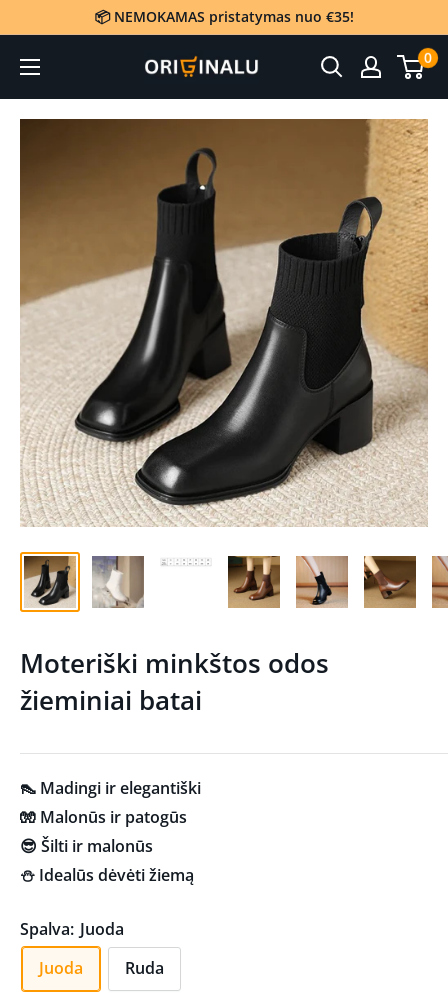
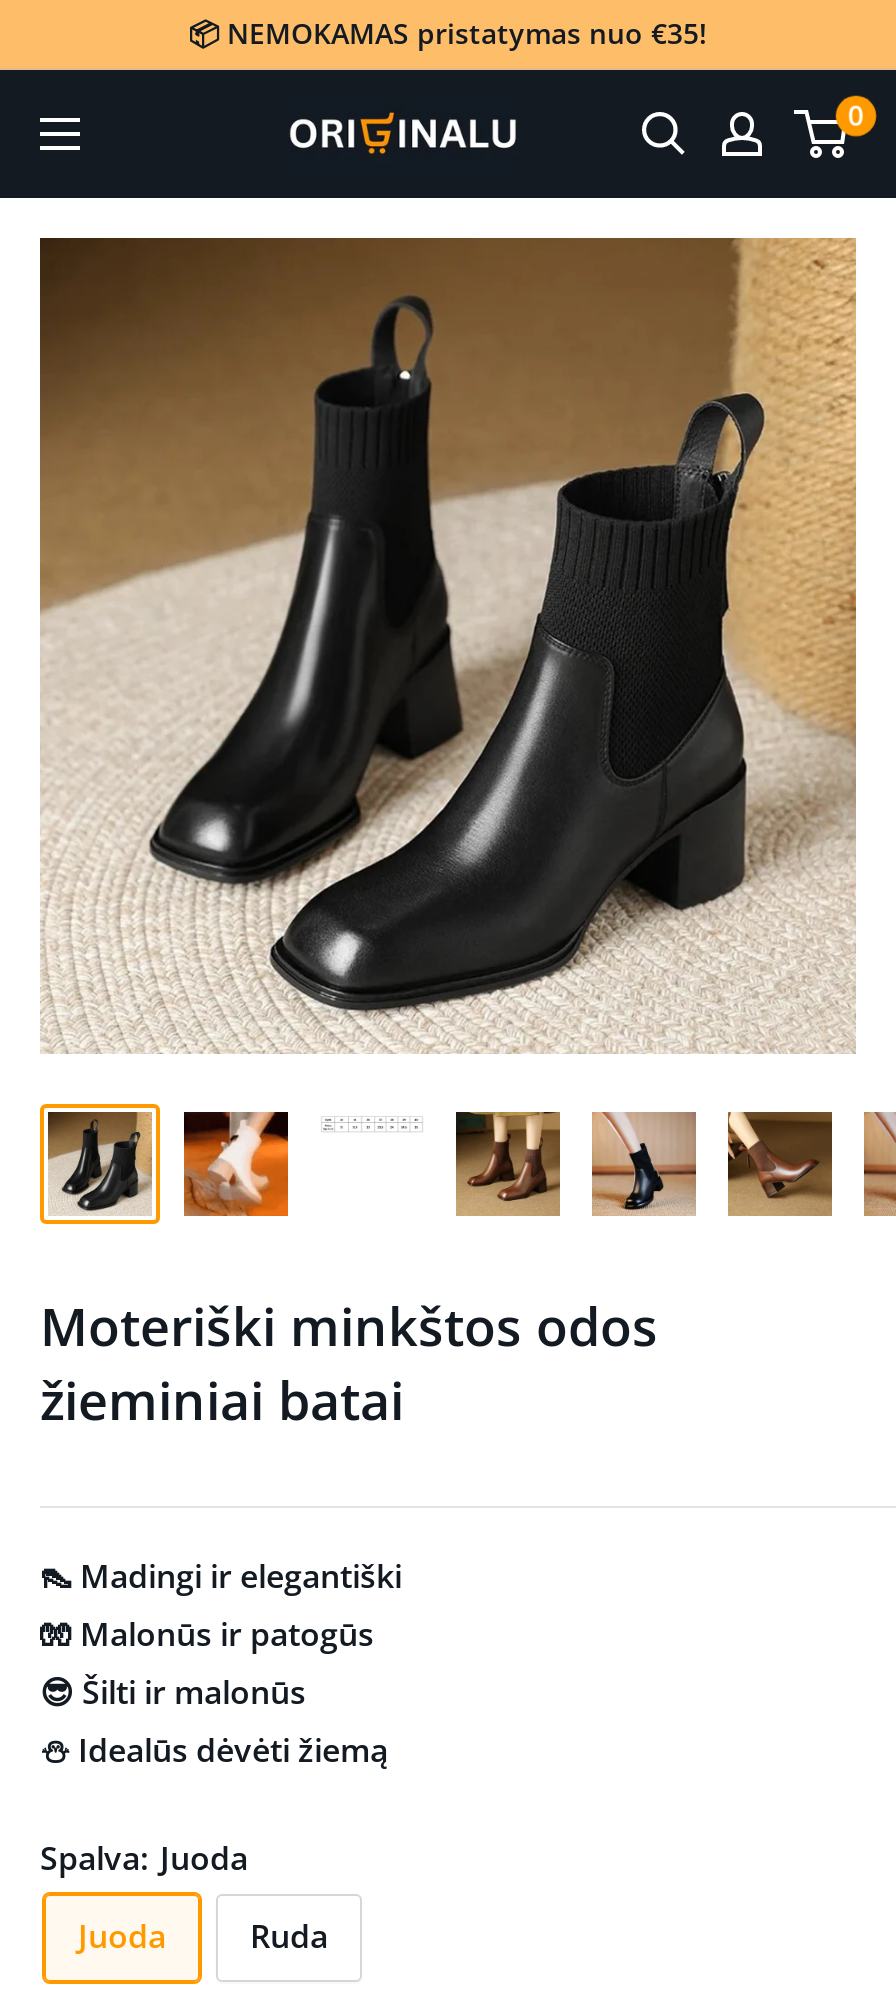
[93,555,145,608] [image] -> [184,1110,290,1218] [image]

